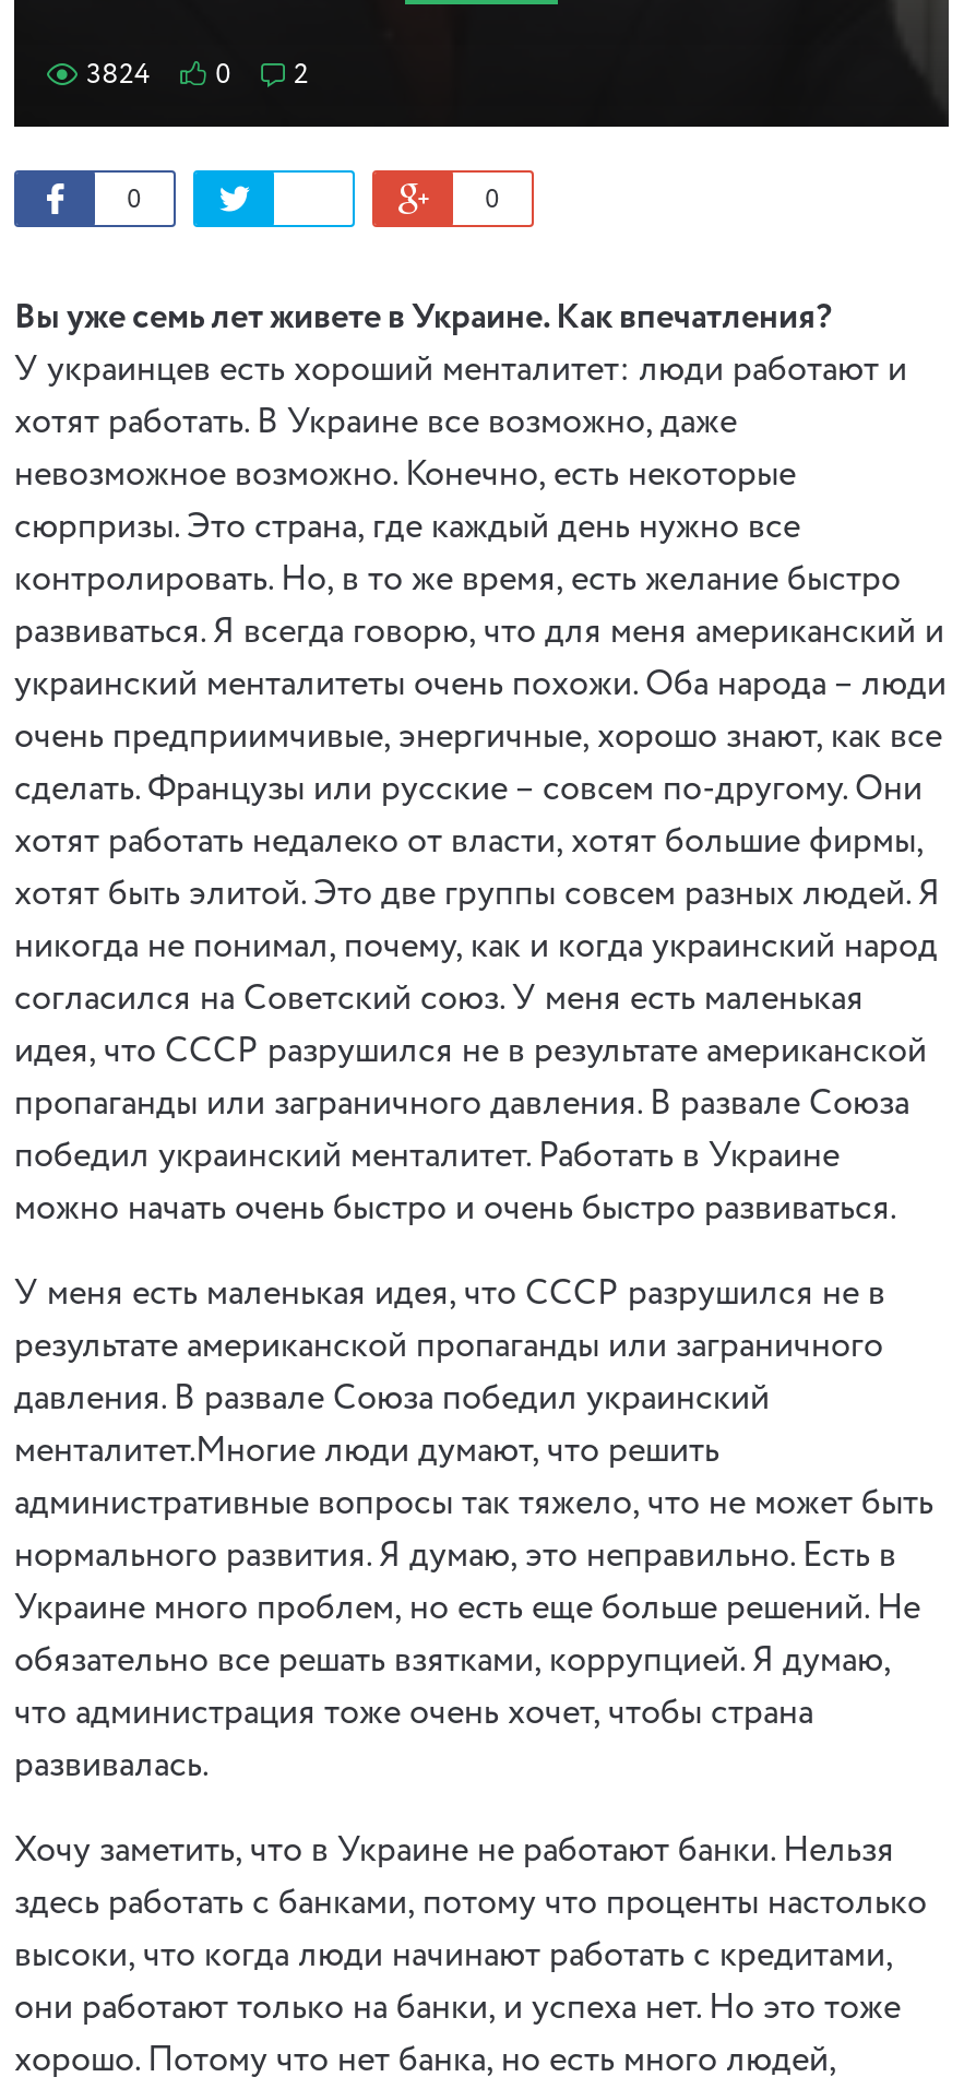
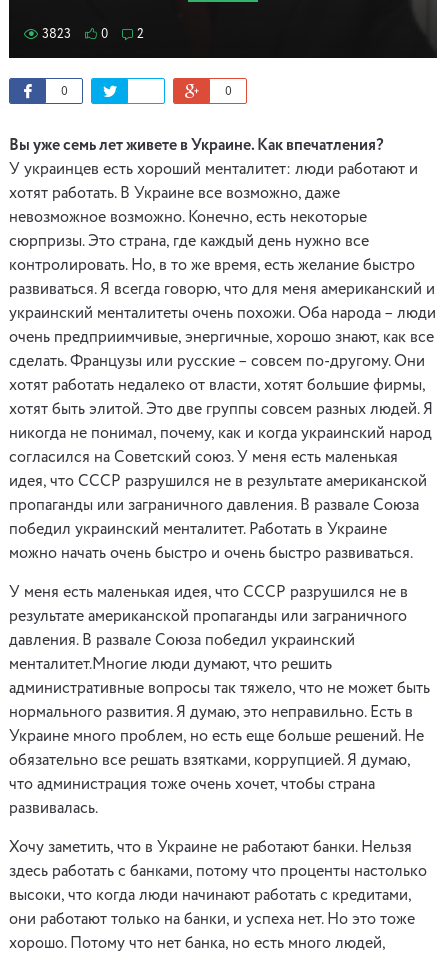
[86,61,150,90] 3824 -> [42,28,71,41] 3823

